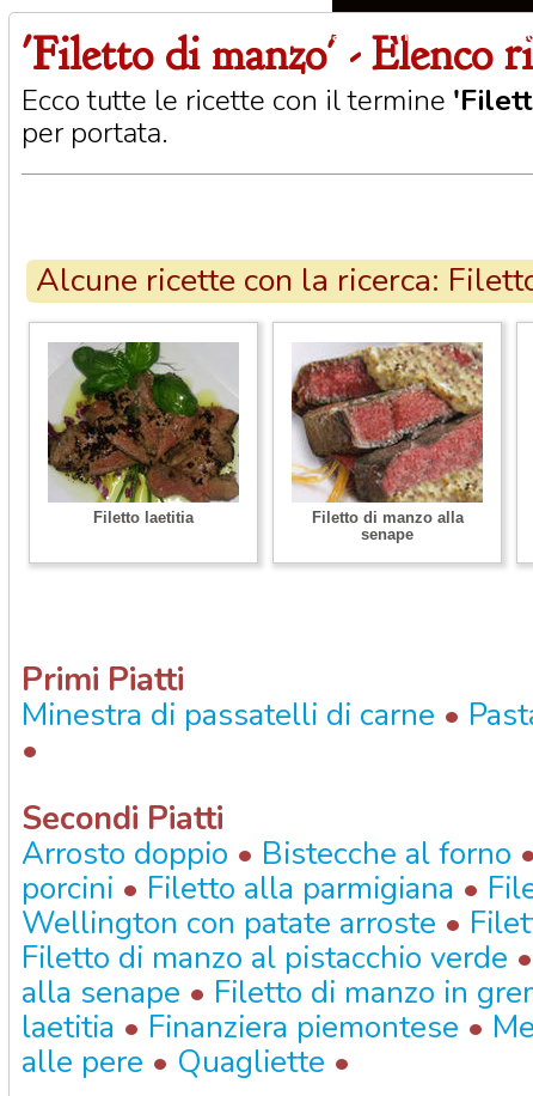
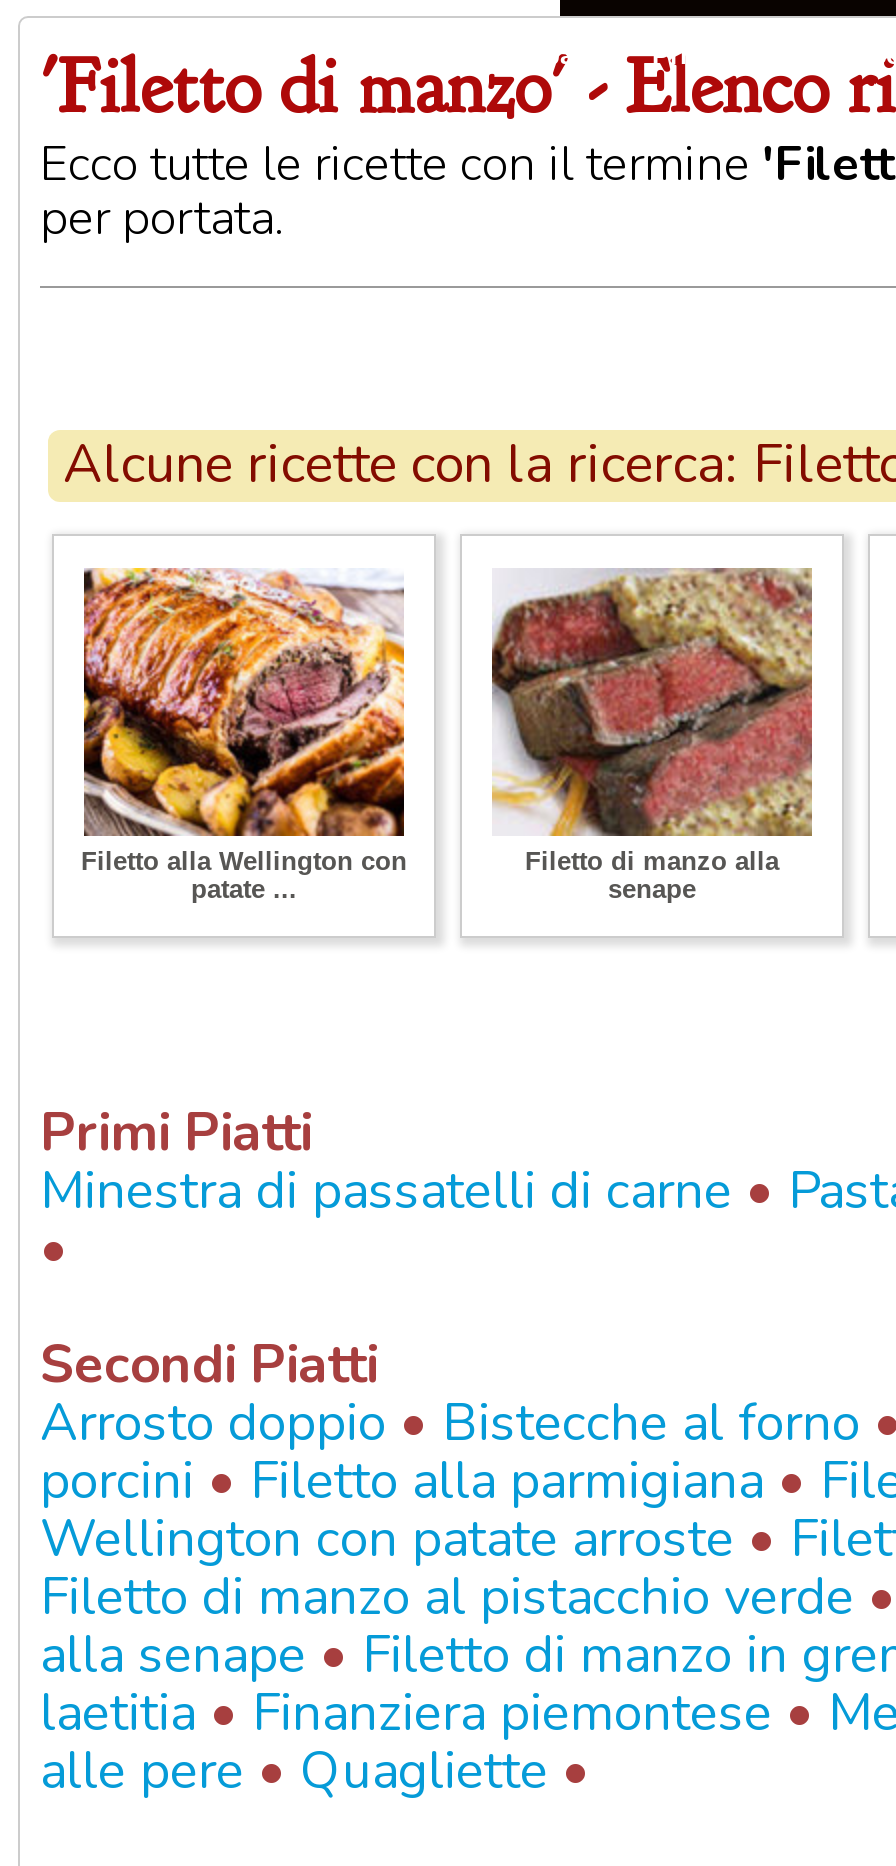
[47,341,240,526] [image] | Filetto laetitia -> [81,566,407,904] [image] | Filetto alla Wellington con | patate ...

